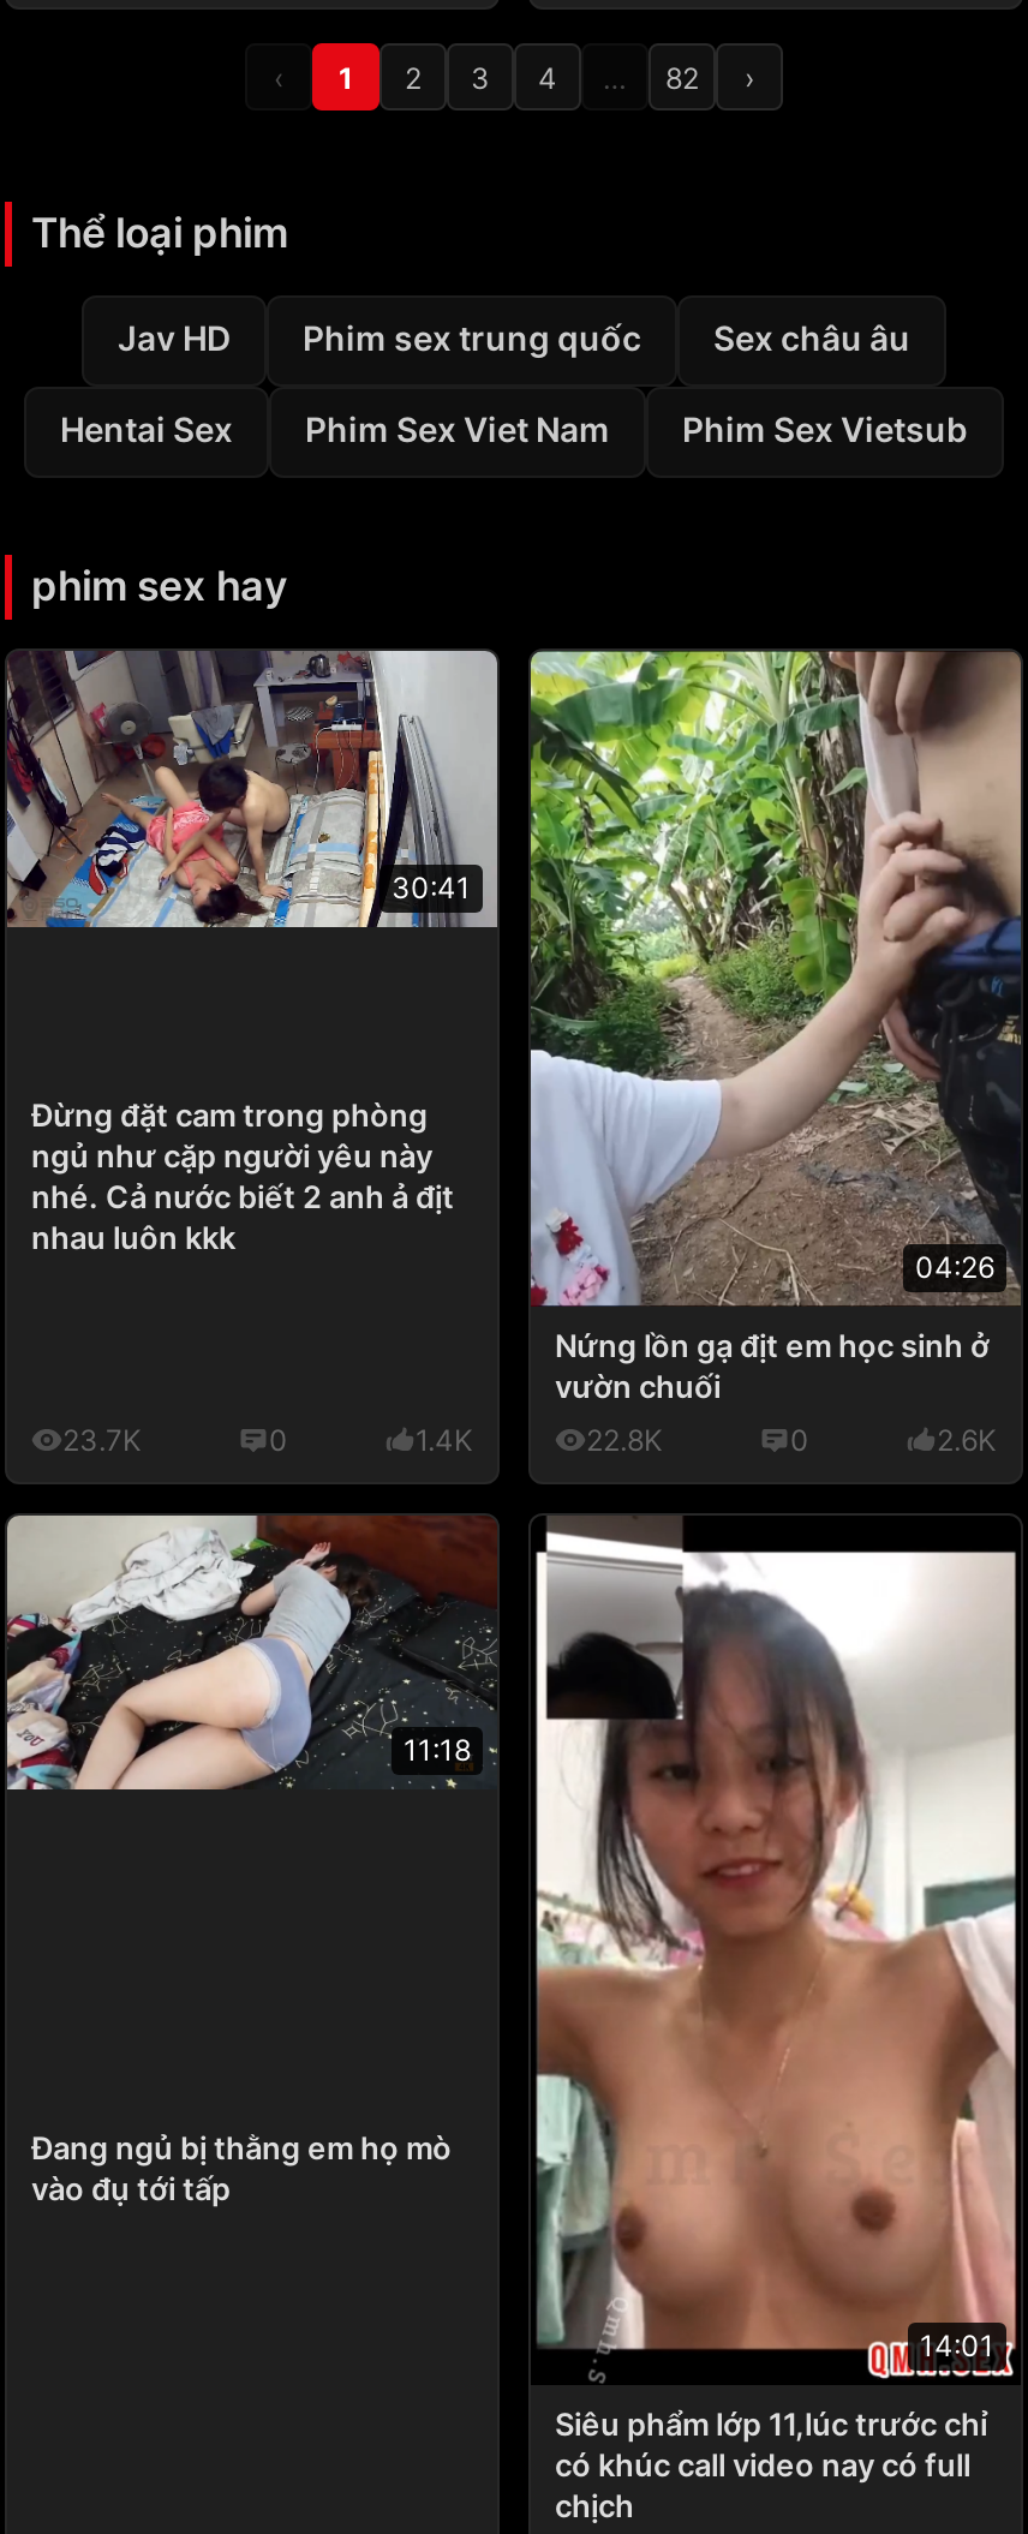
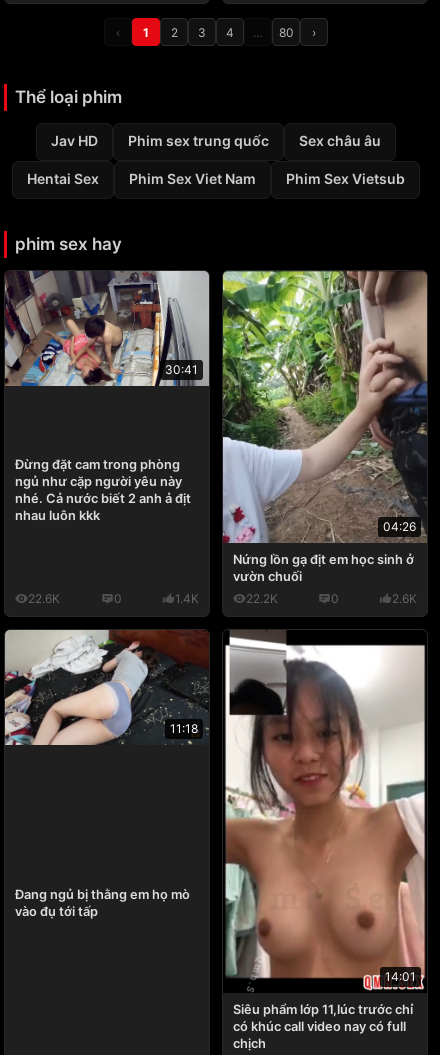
[665,59,699,95] 82 -> [278,25,293,40] 80
[62,1421,142,1457] 23.7K -> [28,591,60,606] 22.6K
[586,1421,663,1457] 22.8K -> [246,591,278,606] 22.2K

